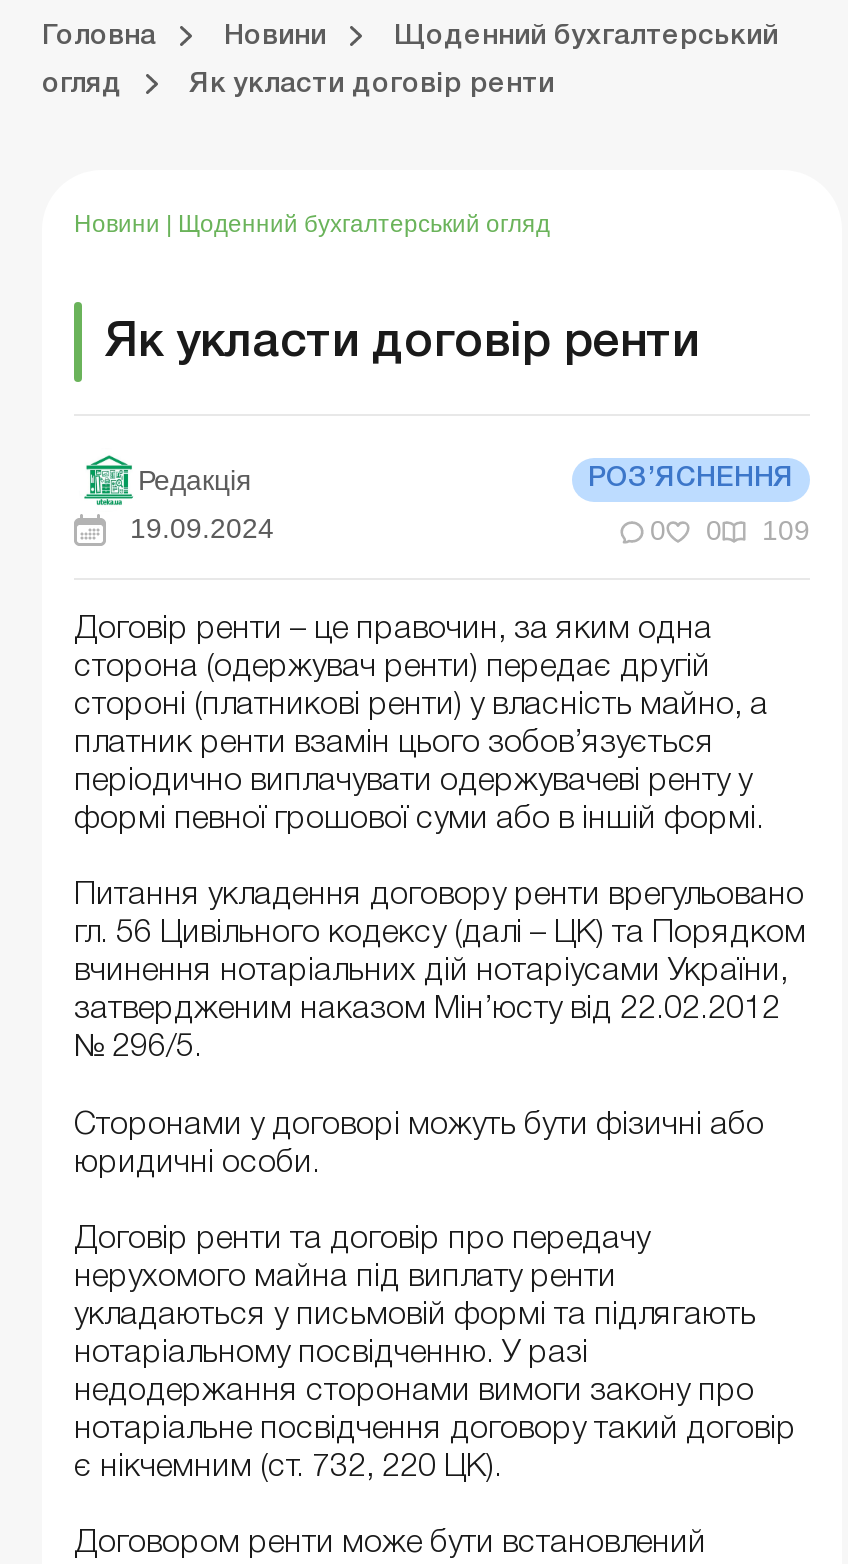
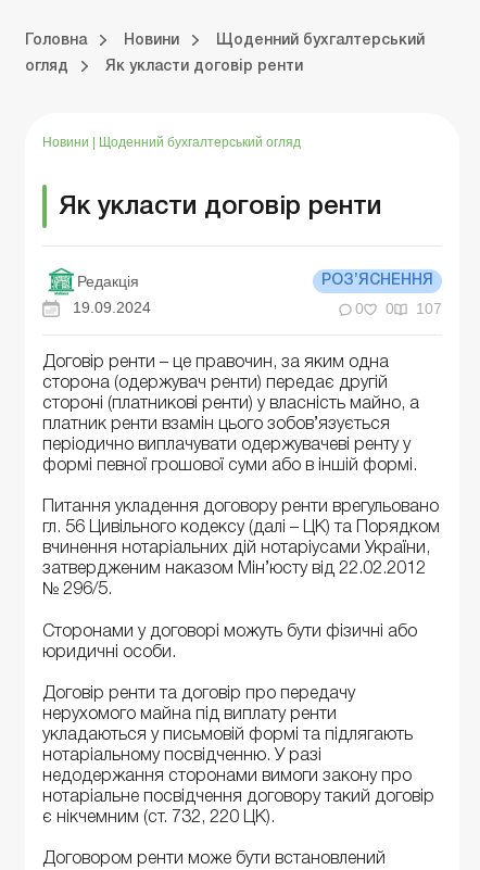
[762,513,810,545] 109 -> [416,299,442,317] 107

